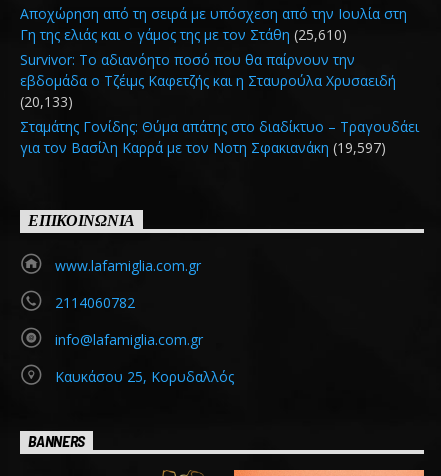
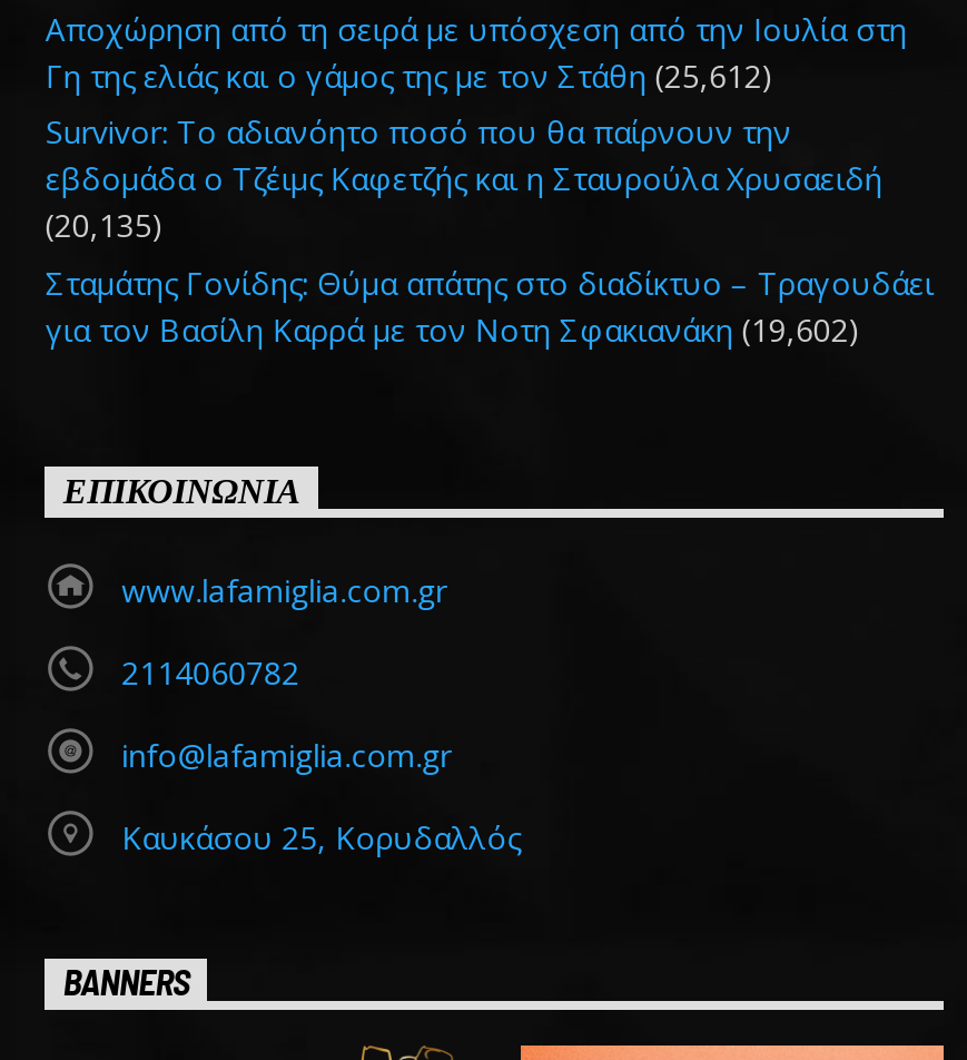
[20,25,347,44] Γη της ελιάς και ο γάμος της με τον Στάθη (25,610) -> [45,55,773,98] Γη της ελιάς και ο γάμος της με τον Στάθη (25,612)
[20,92,73,111] (20,133) -> [45,205,163,247] (20,135)
[20,138,386,157] για τον Βασίλη Καρρά με τον Νοτη Σφακιανάκη (19,597) -> [45,308,860,350] για τον Βασίλη Καρρά με τον Νοτη Σφακιανάκη (19,602)

